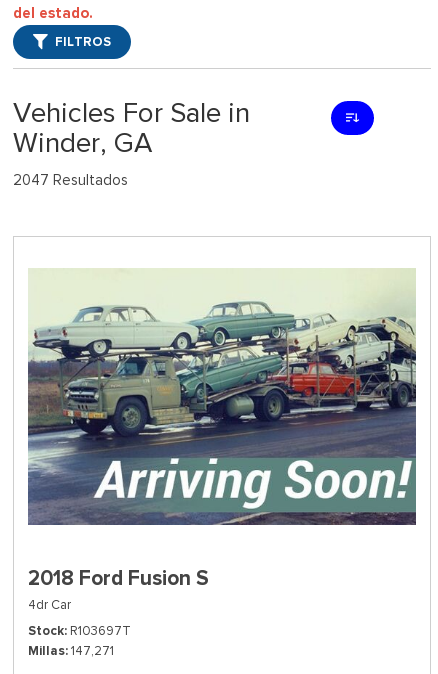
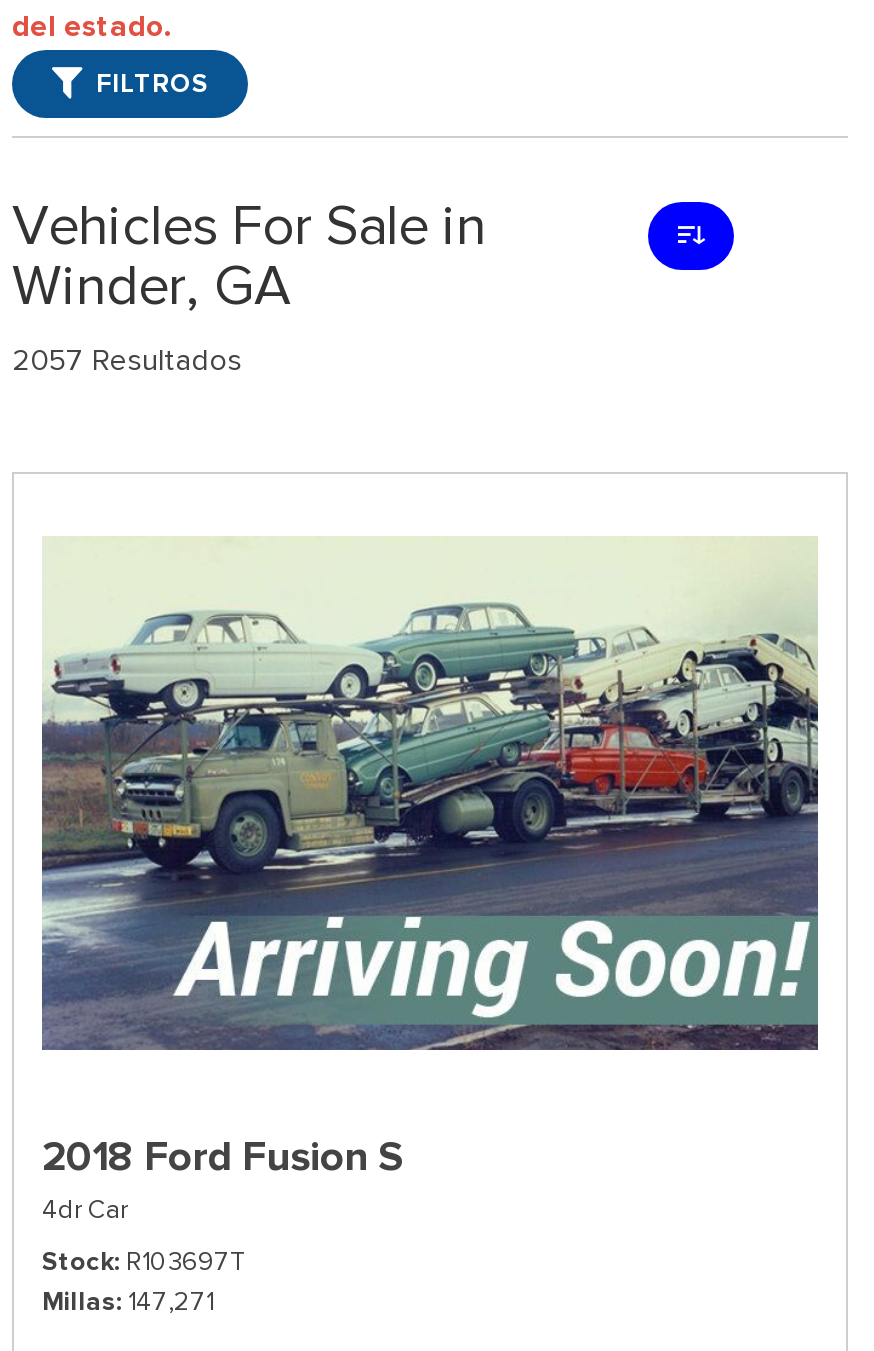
[13,171,128,189] 2047 Resultados -> [12,342,242,378] 2057 Resultados

